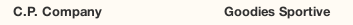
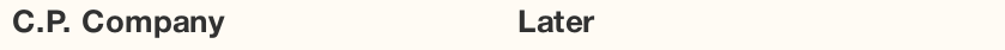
[224,7,330,19] Goodies Sportive -> [517,11,594,39] Later

